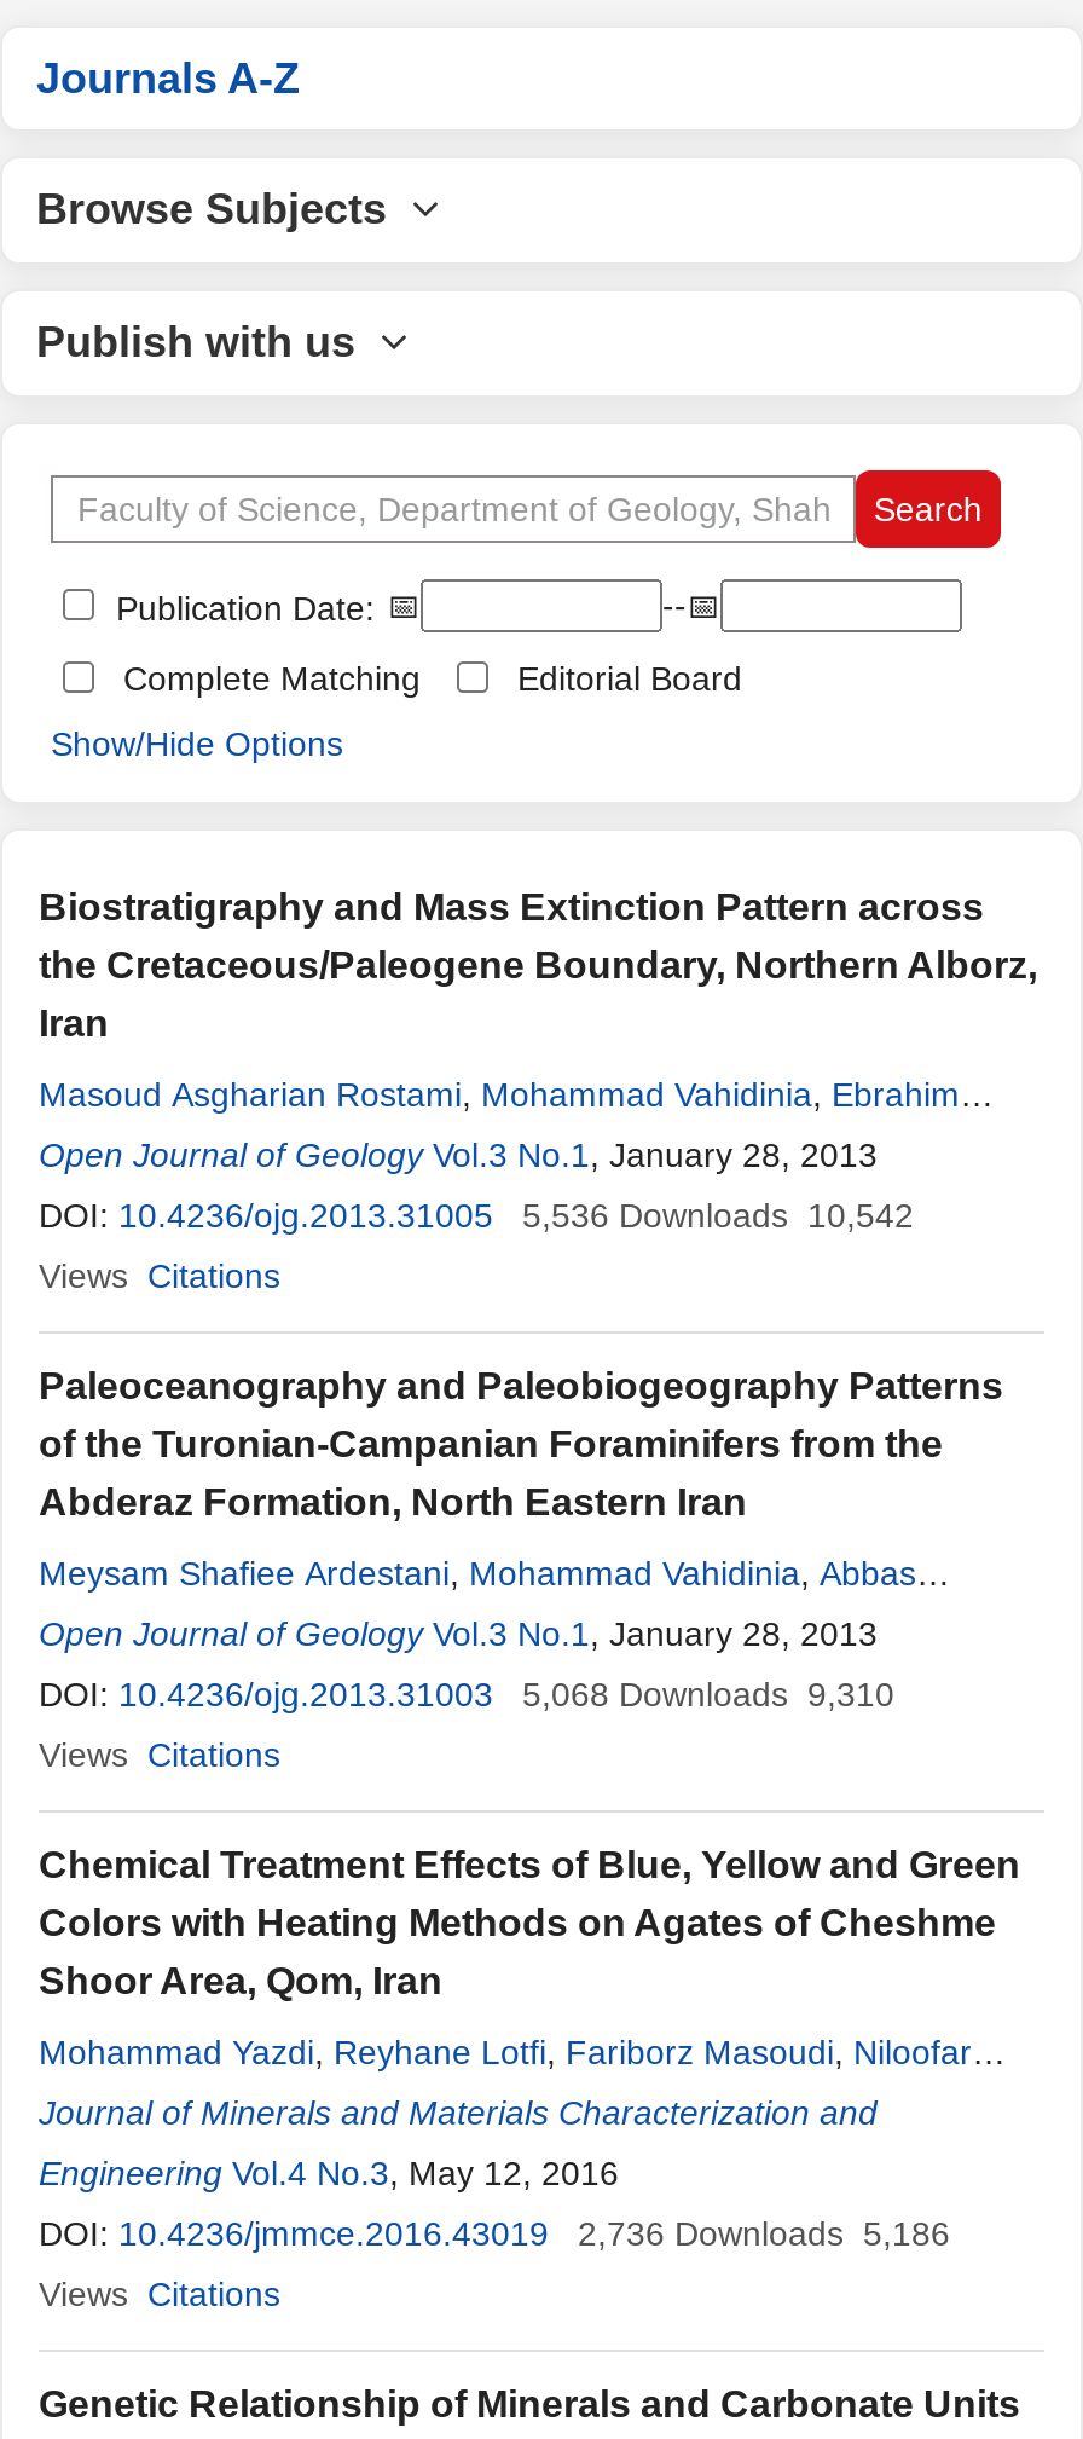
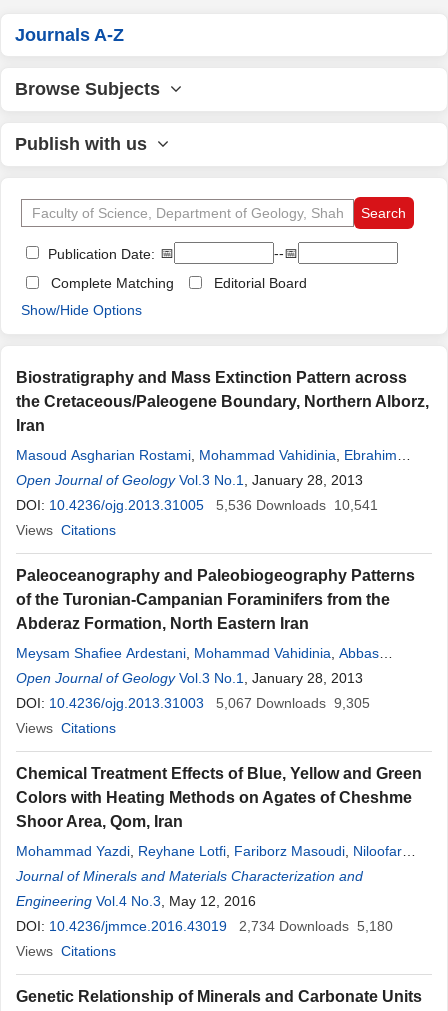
[39,1196,914,1235] DOI: 10.4236/ojg.2013.31005 5,536 Downloads 10,542 -> [16,497,378,513] DOI: 10.4236/ojg.2013.31005 5,536 Downloads 10,541
[39,1675,894,1713] DOI: 10.4236/ojg.2013.31003 5,068 Downloads 9,310 -> [16,695,370,711] DOI: 10.4236/ojg.2013.31003 5,067 Downloads 9,305
[39,2214,950,2253] DOI: 10.4236/jmmce.2016.43019 2,736 Downloads 5,186 -> [16,918,393,934] DOI: 10.4236/jmmce.2016.43019 2,734 Downloads 5,180

